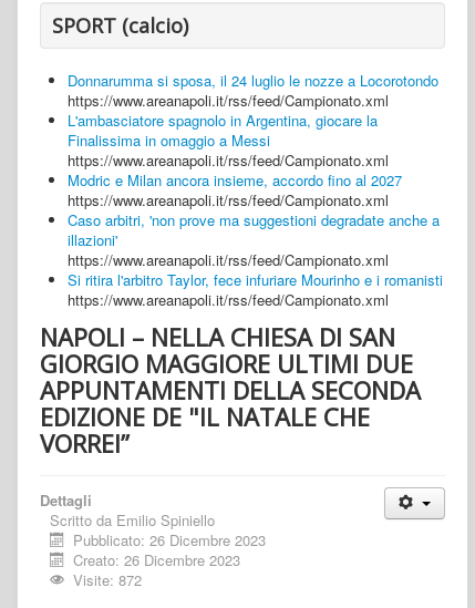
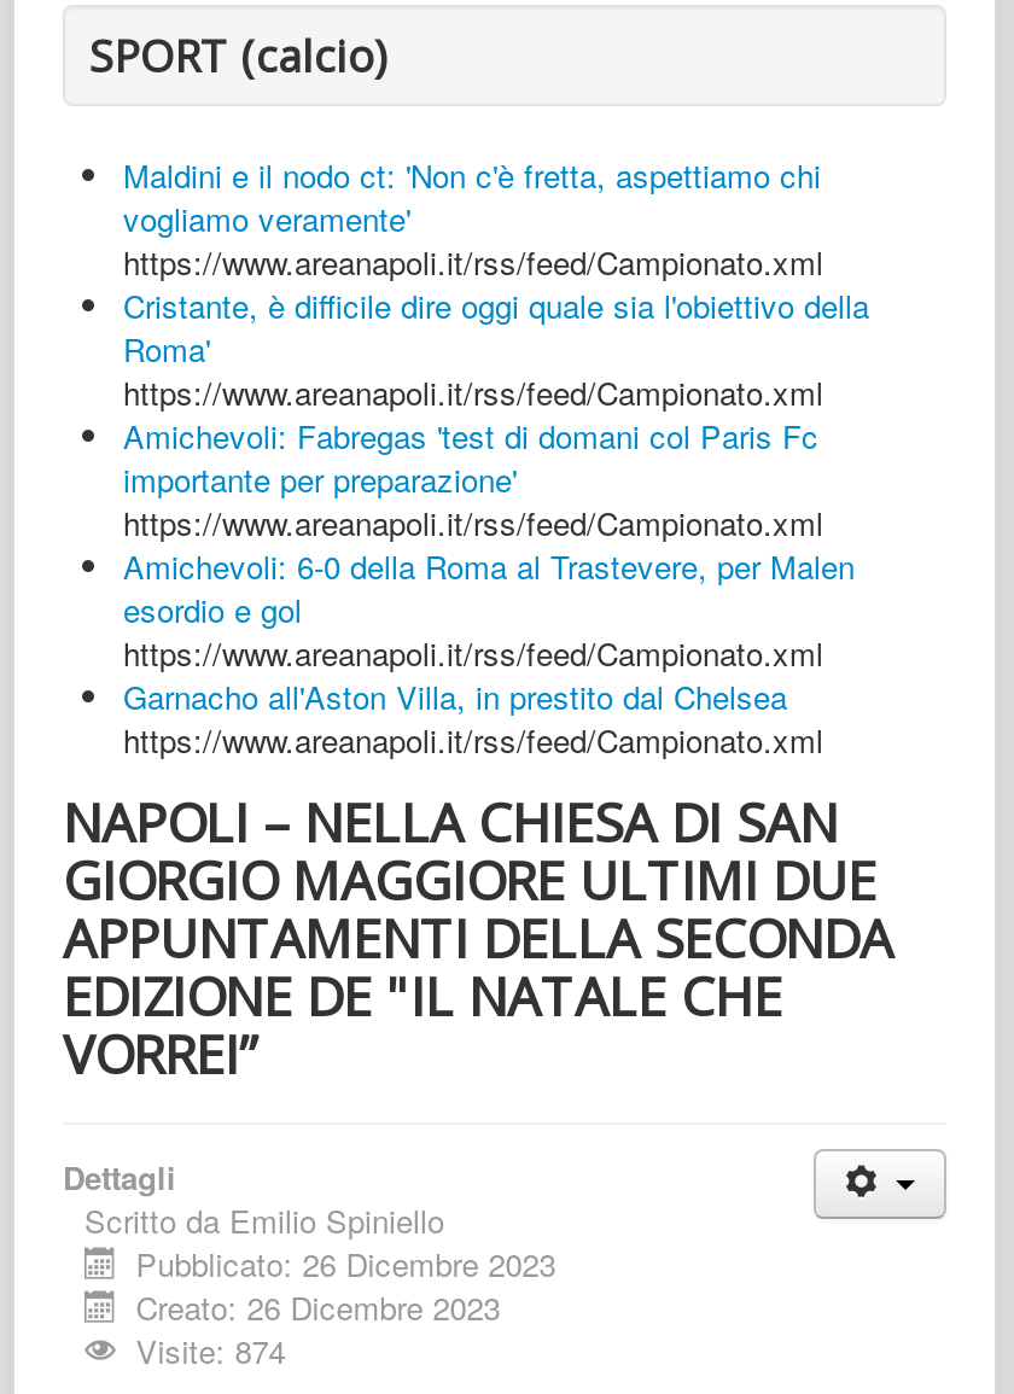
[68,70,438,91] Donnarumma si sposa, il 24 luglio le nozze a Locorotondo -> [123,152,821,241] Maldini e il nodo ct: 'Non c'è fretta, aspettiamo chi | vogliamo veramente'
[68,110,378,151] L'ambasciatore spagnolo in Argentina, giocare la | Finalissima in omaggio a Messi -> [123,282,869,371] Cristante, è difficile dire oggi quale sia l'obiettivo della | Roma'
[68,169,402,190] Modric e Milan ancora insieme, accordo fino al 2027 -> [123,413,818,502] Amichevoli: Fabregas 'test di domani col Paris Fc | importante per preparazione'
[68,209,440,250] Caso arbitri, 'non prove ma suggestioni degradate anche a | illazioni' -> [123,543,855,632] Amichevoli: 6-0 della Roma al Trastevere, per Malen | esordio e gol
[68,269,443,290] Si ritira l'arbitro Taylor, fece infuriare Mourinho e i romanisti -> [123,673,787,719] Garnacho all'Aston Villa, in prestito dal Chelsea
[73,569,142,590] Visite: 872 -> [136,1327,285,1373] Visite: 874

